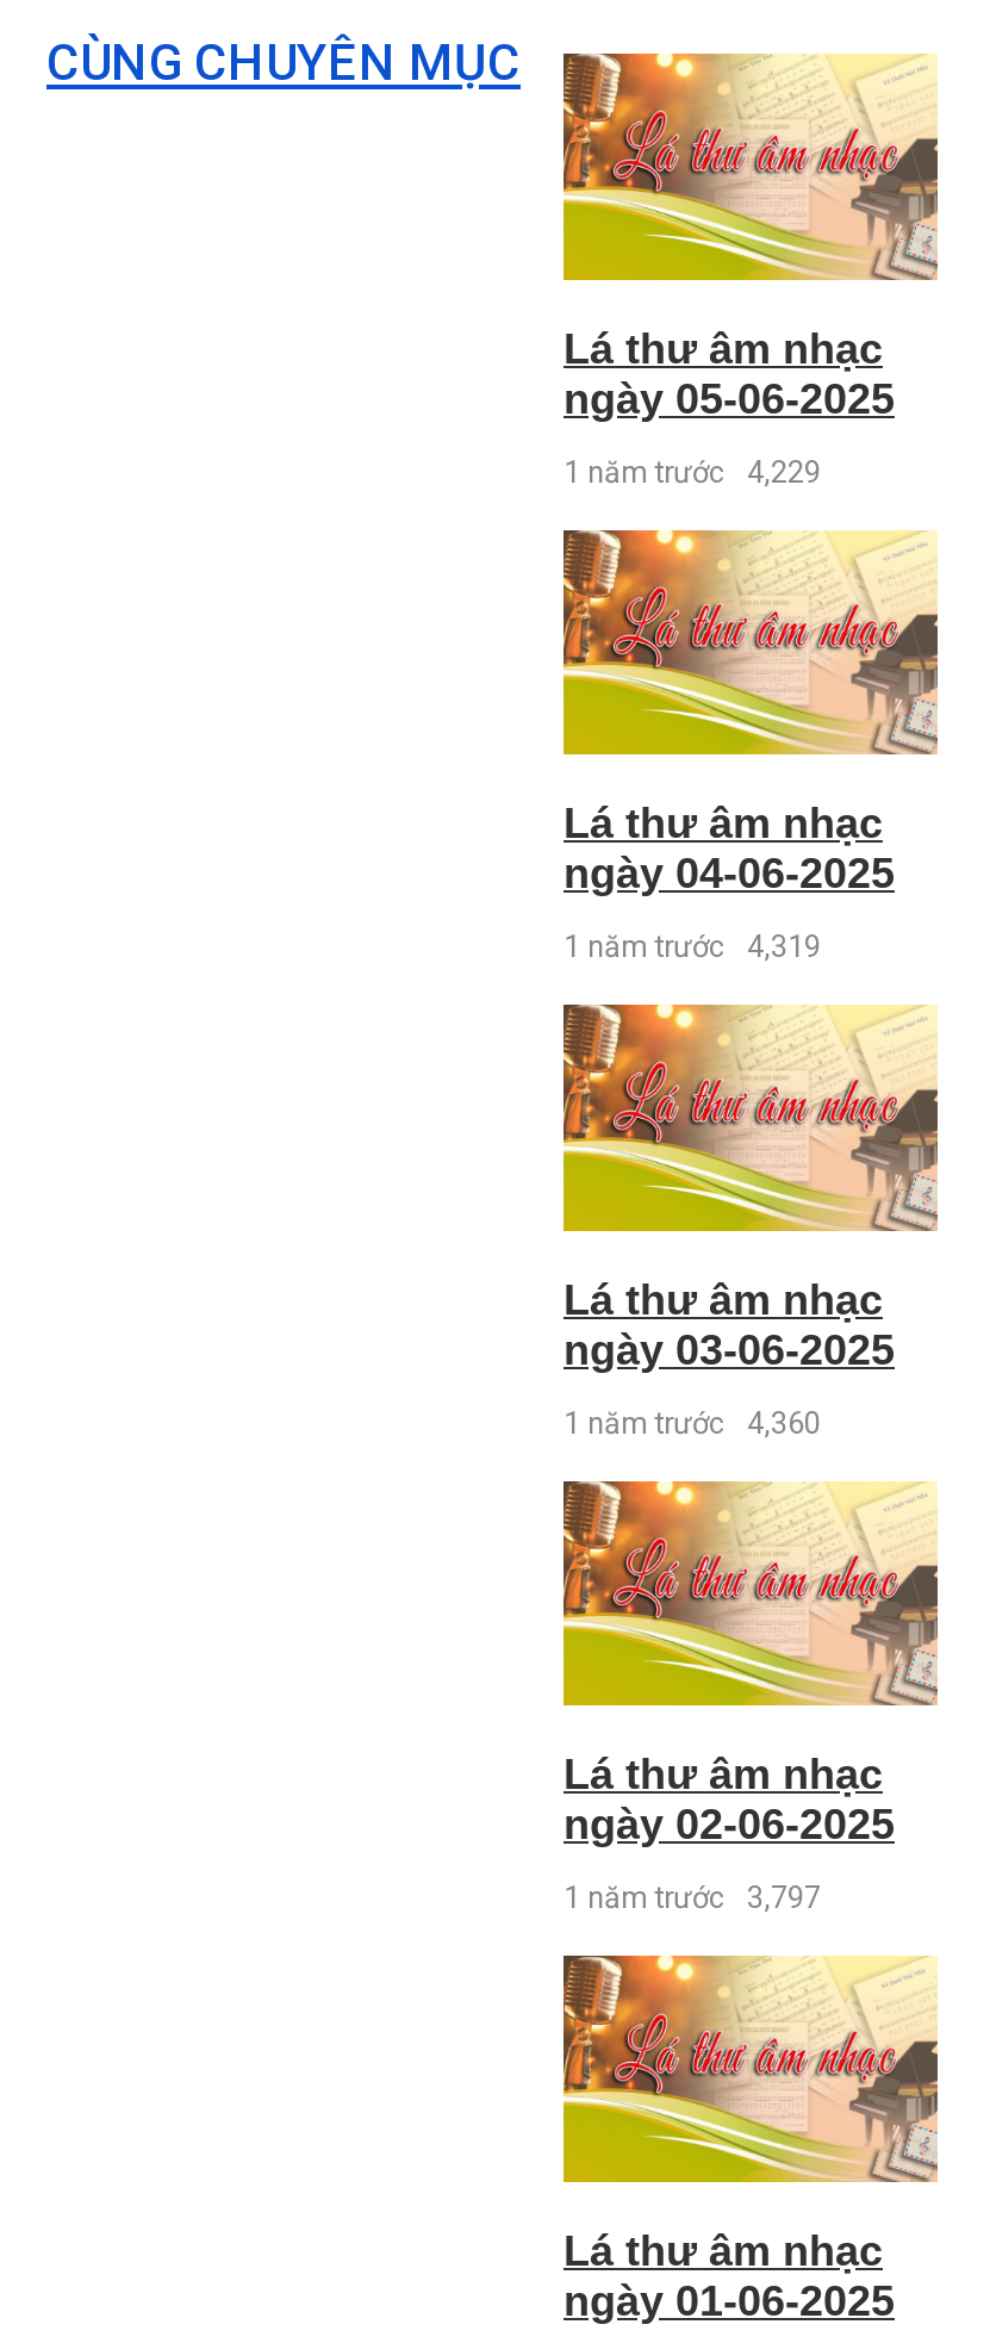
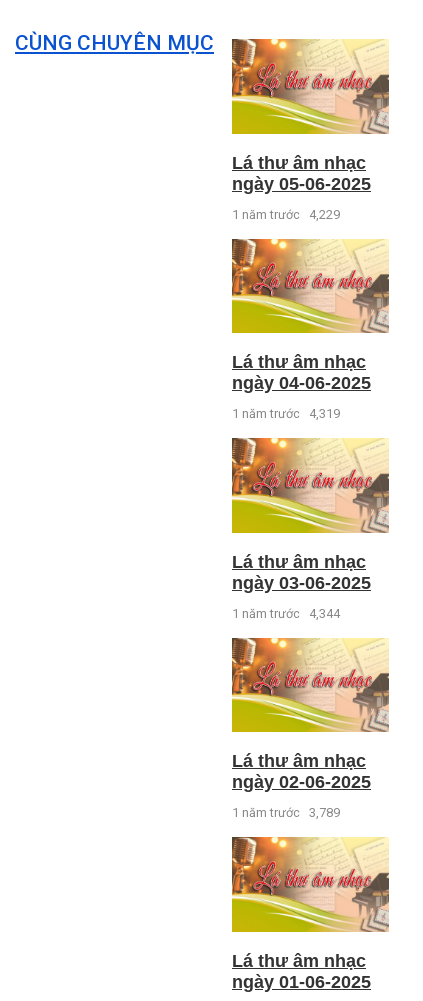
[564,1405,821,1440] 1 năm trước 4,360 -> [232,606,340,621] 1 năm trước 4,344
[564,1880,821,1916] 1 năm trước 3,797 -> [232,805,340,820] 1 năm trước 3,789

